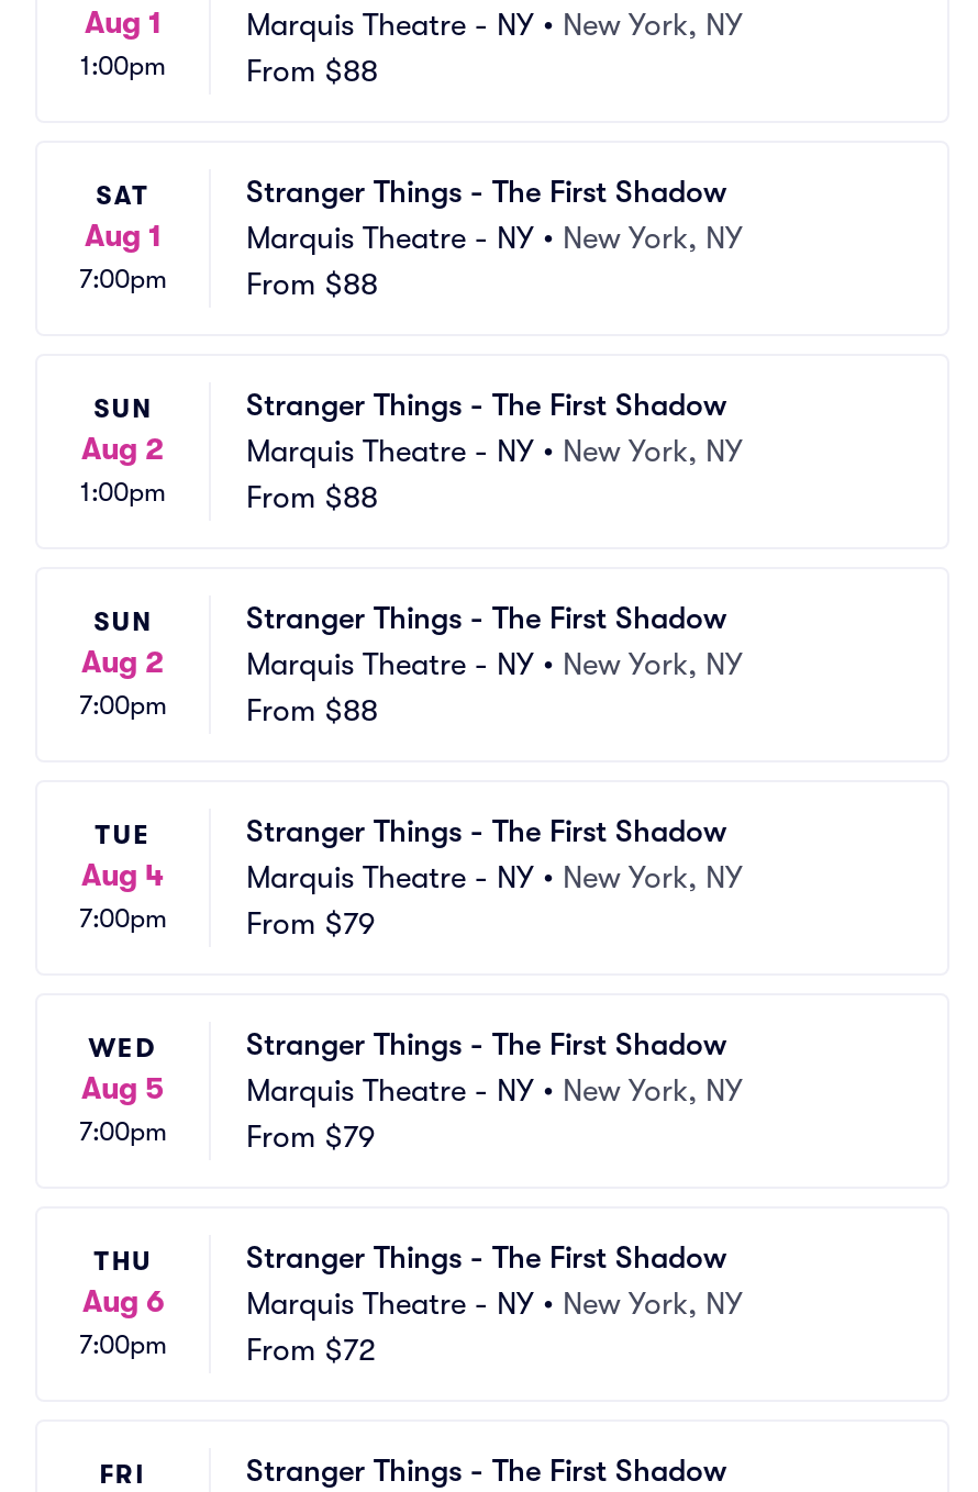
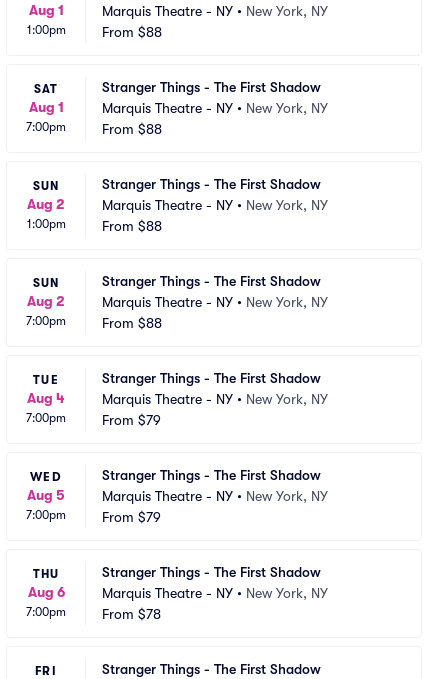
[246,1332,376,1367] From $72 -> [102,606,161,622] From $78

